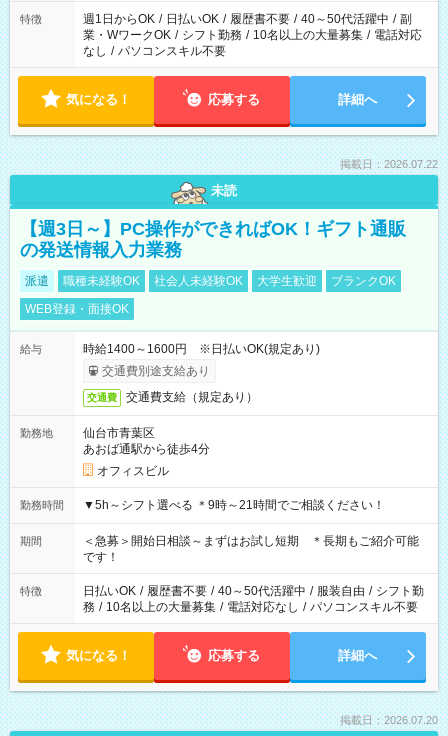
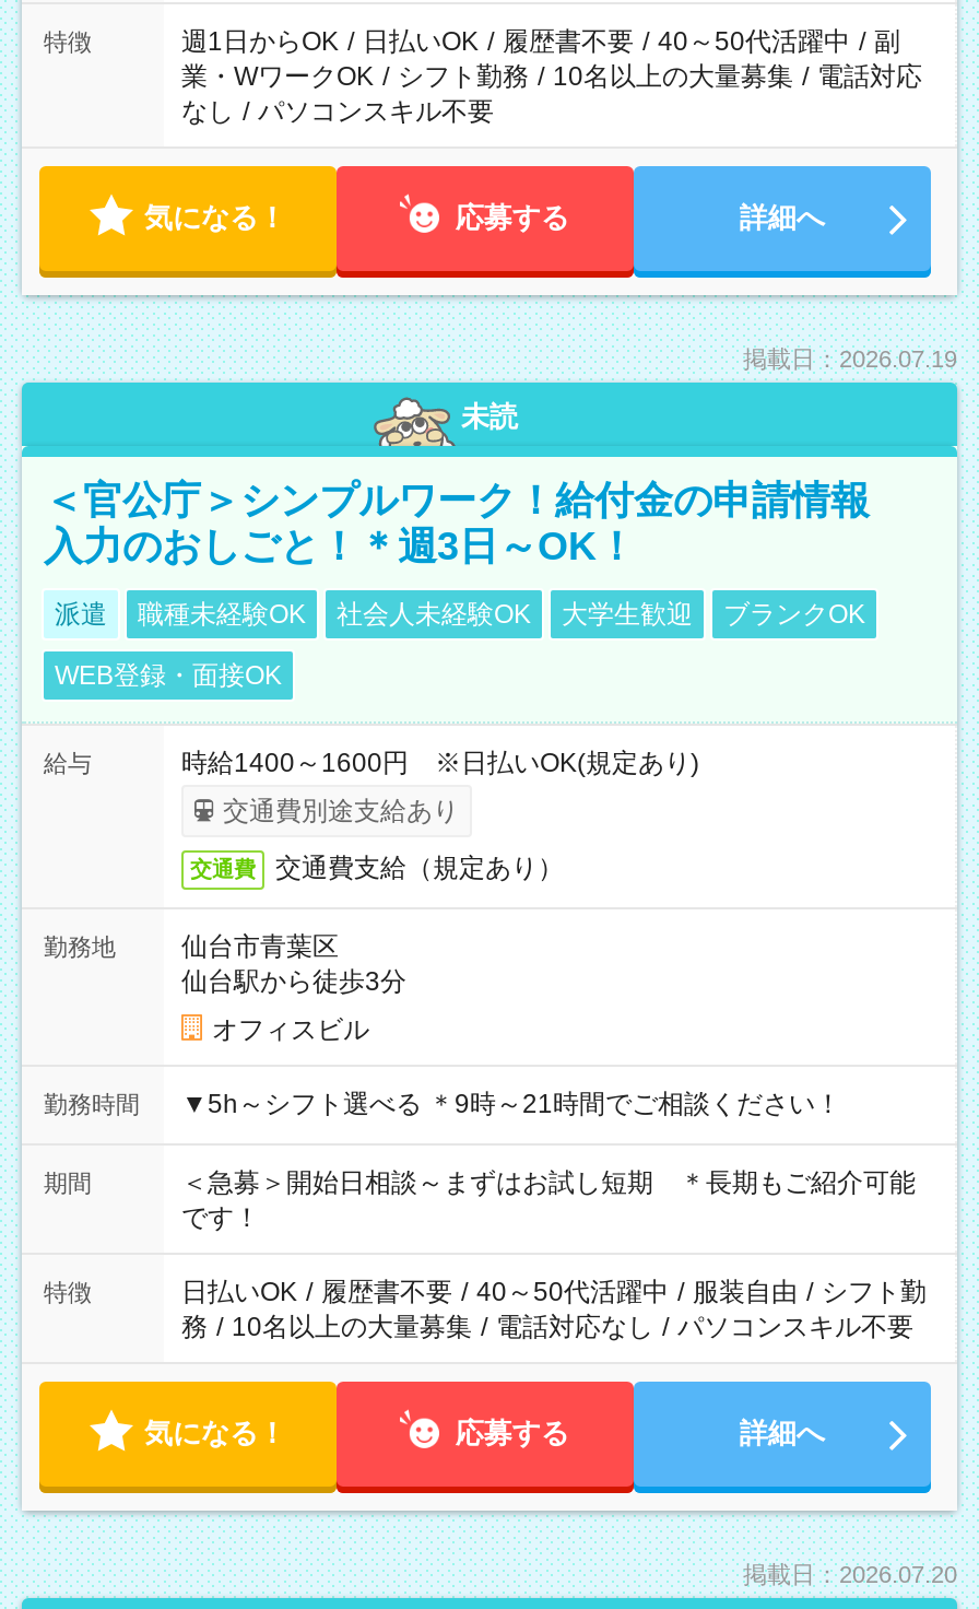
[340,158,438,170] 掲載日：2026.07.22 -> [743,345,957,372] 掲載日：2026.07.19
[20,219,406,260] 【週3日～】PC操作ができればOK！ギフト通販 | の発送情報入力業務 -> [44,479,870,568] ＜官公庁＞シンプルワーク！給付金の申請情報 | 入力のおしごと！＊週3日～OK！
[83,442,210,456] あおば通駅から徒歩4分 -> [181,966,406,997] 仙台駅から徒歩3分

